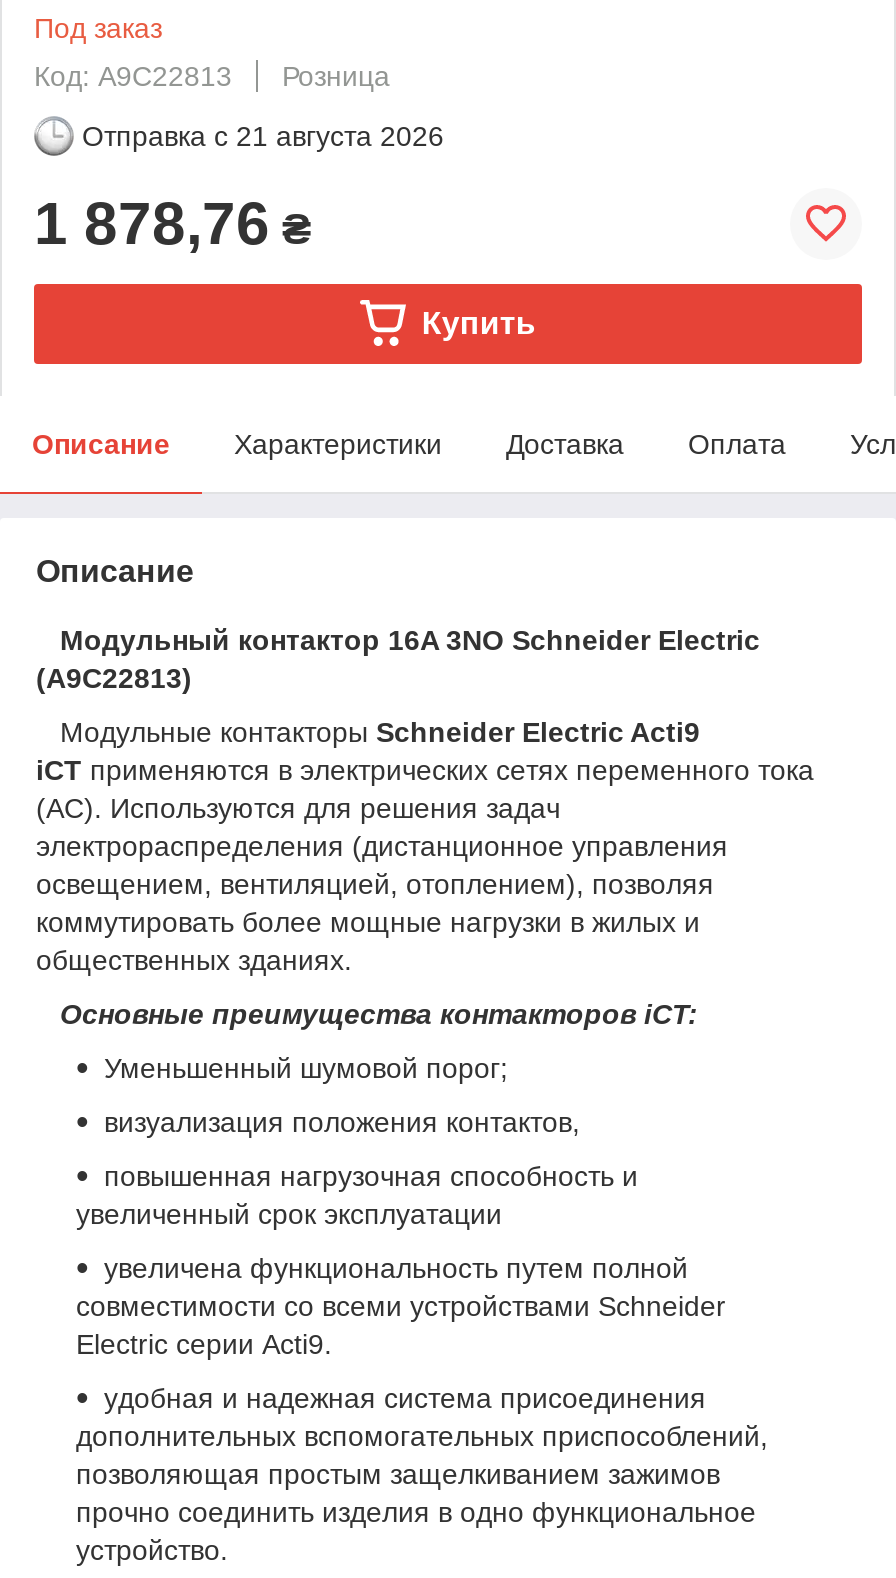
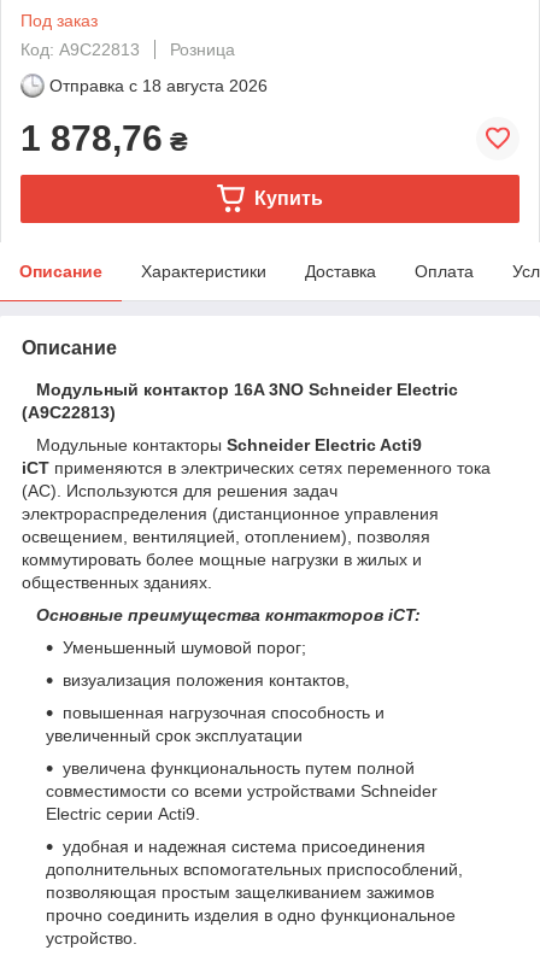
[82,120,444,152] Отправка с 21 августа 2026 -> [49,76,268,95] Отправка с 18 августа 2026

